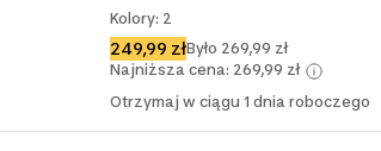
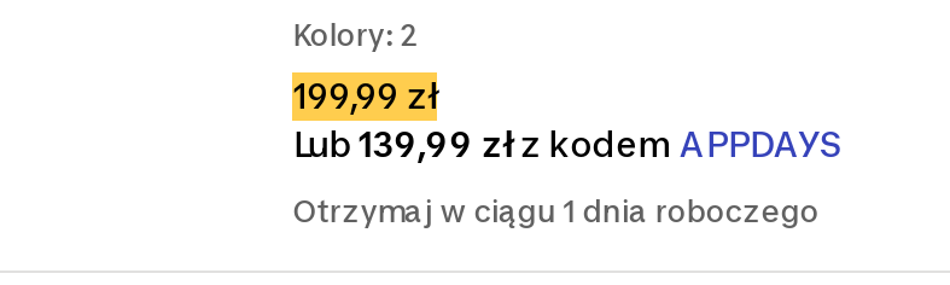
[110,38,300,78] 249,99 złByło 269,99 zł | Najniższa cena: 269,99 zł -> [293,75,841,164] 199,99 zł | Lub 139,99 zł z kodem APPDAYS

